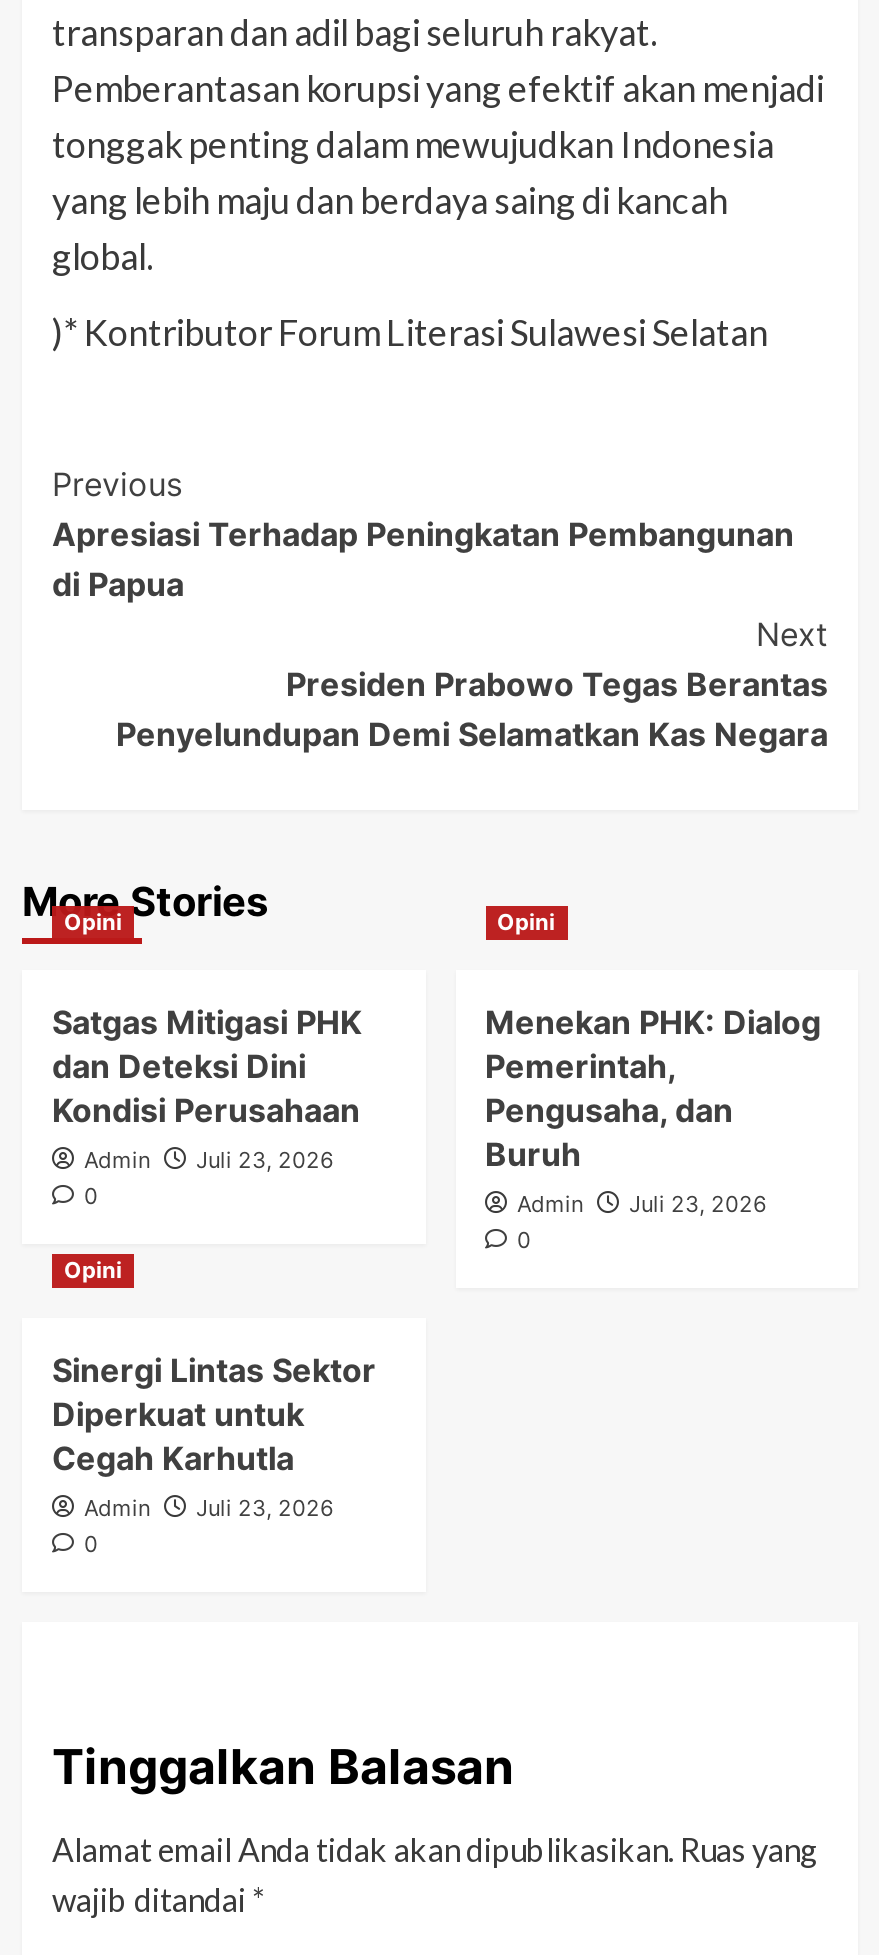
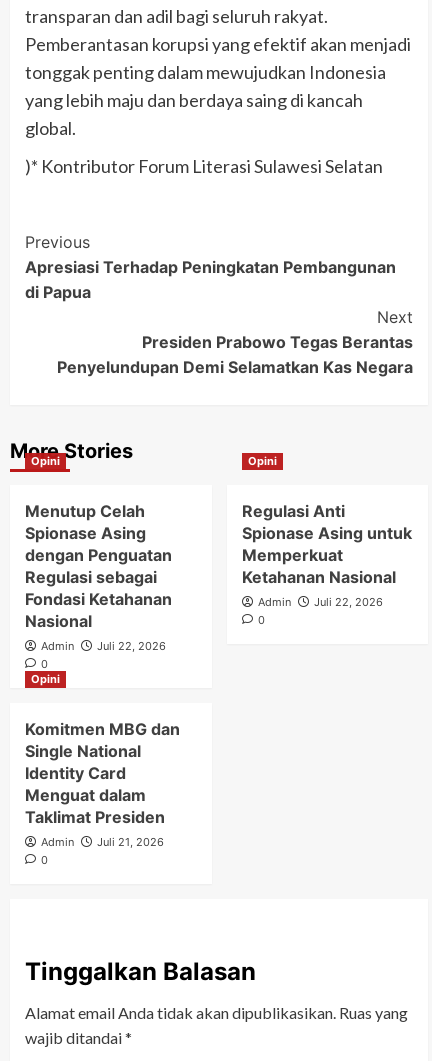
[52,1002,362,1130] Satgas Mitigasi PHK | dan Deteksi Dini | Kondisi Perusahaan -> [25,501,172,631] Menutup Celah | Spionase Asing | dengan Penguatan | Regulasi sebagai | Fondasi Ketahanan | Nasional
[485,1002,821,1174] Menekan PHK: Dialog | Pemerintah, | Pengusaha, dan | Buruh -> [241,501,411,587] Regulasi Anti | Spionase Asing untuk | Memperkuat | Ketahanan Nasional
[84,1146,334,1174] Admin Juli 23, 2026 -> [41,639,166,653] Admin Juli 22, 2026
[517,1190,767,1218] Admin Juli 23, 2026 -> [257,595,382,609] Admin Juli 22, 2026
[52,1350,376,1478] Sinergi Lintas Sektor | Diperkuat untuk | Cegah Karhutla -> [25,719,180,827] Komitmen MBG dan | Single National | Identity Card | Menguat dalam | Taklimat Presiden
[84,1494,334,1522] Admin Juli 23, 2026 -> [41,835,164,849] Admin Juli 21, 2026

